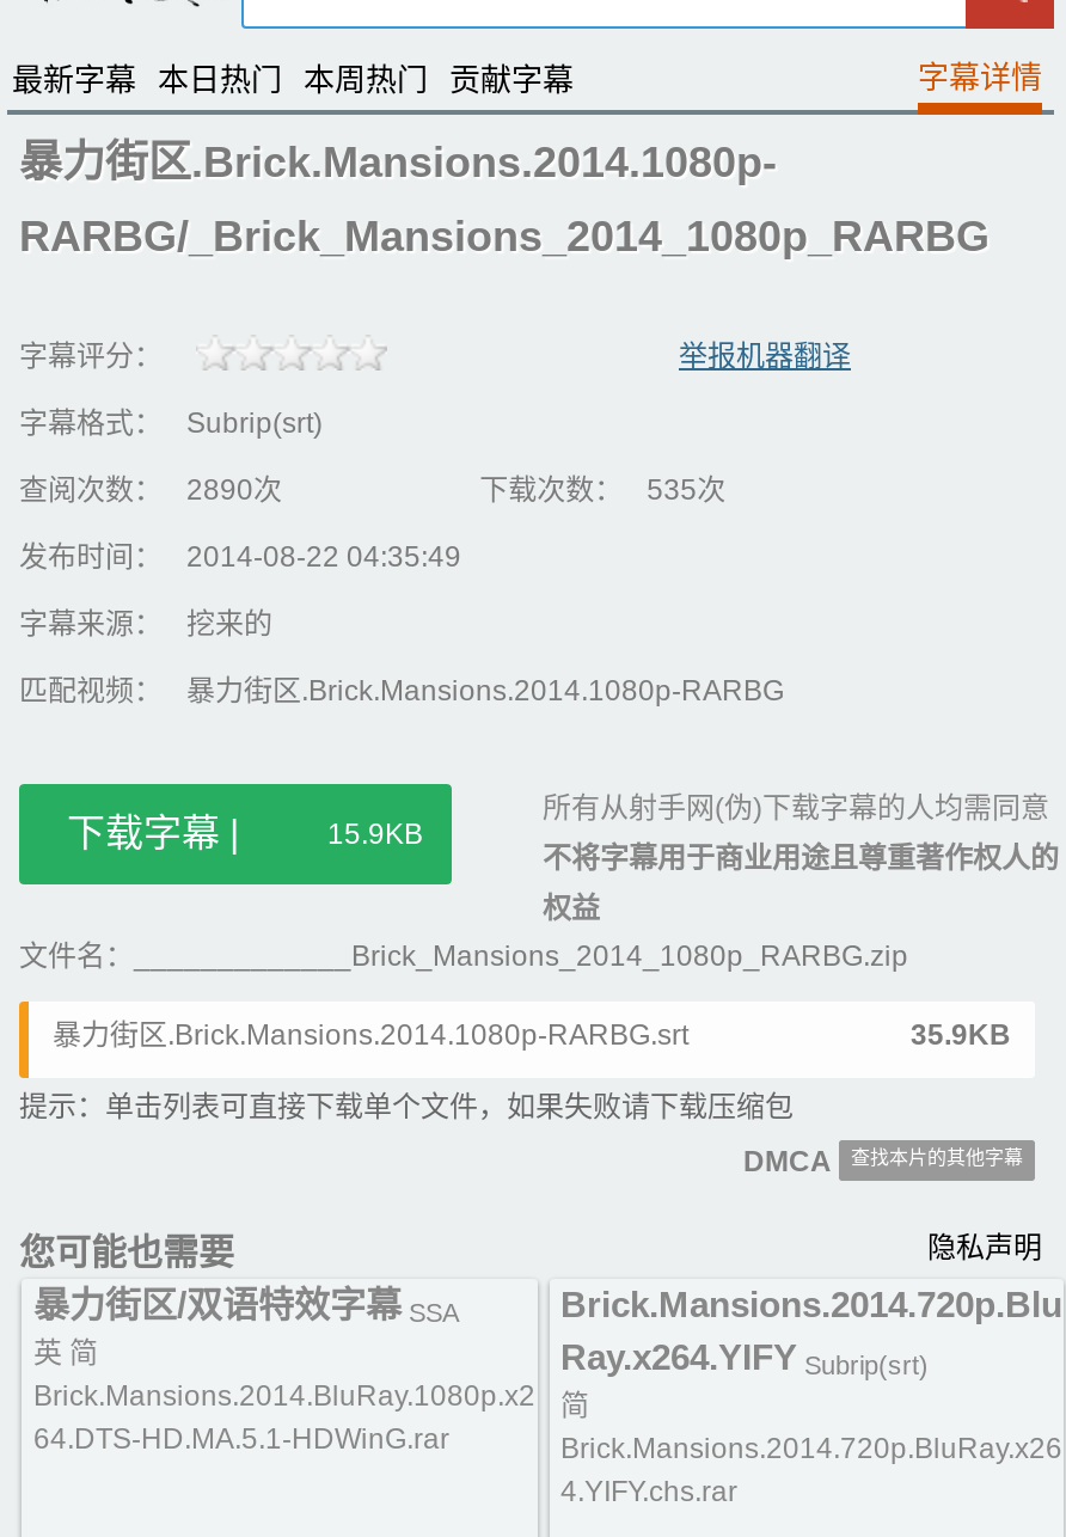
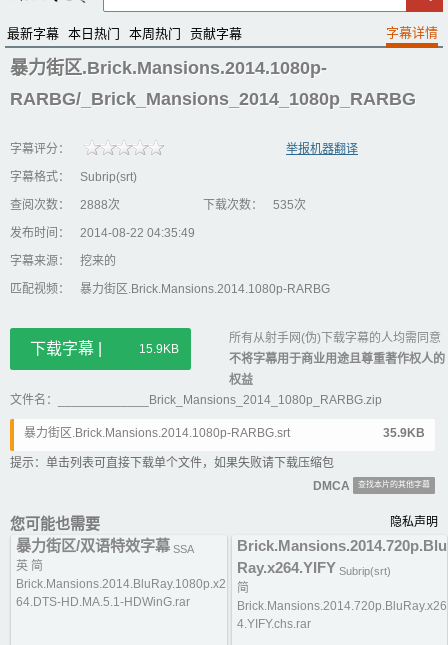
[19,473,282,507] 查阅次数： 2890次 -> [10,198,120,212] 查阅次数： 2888次

